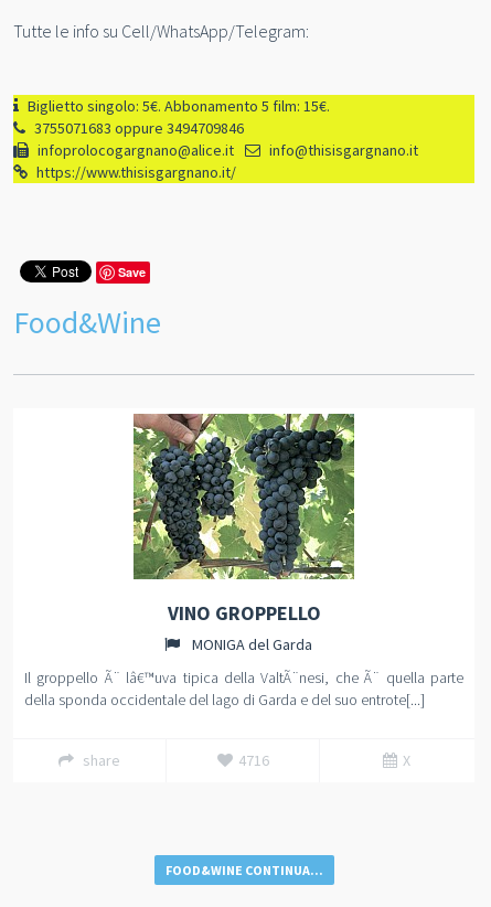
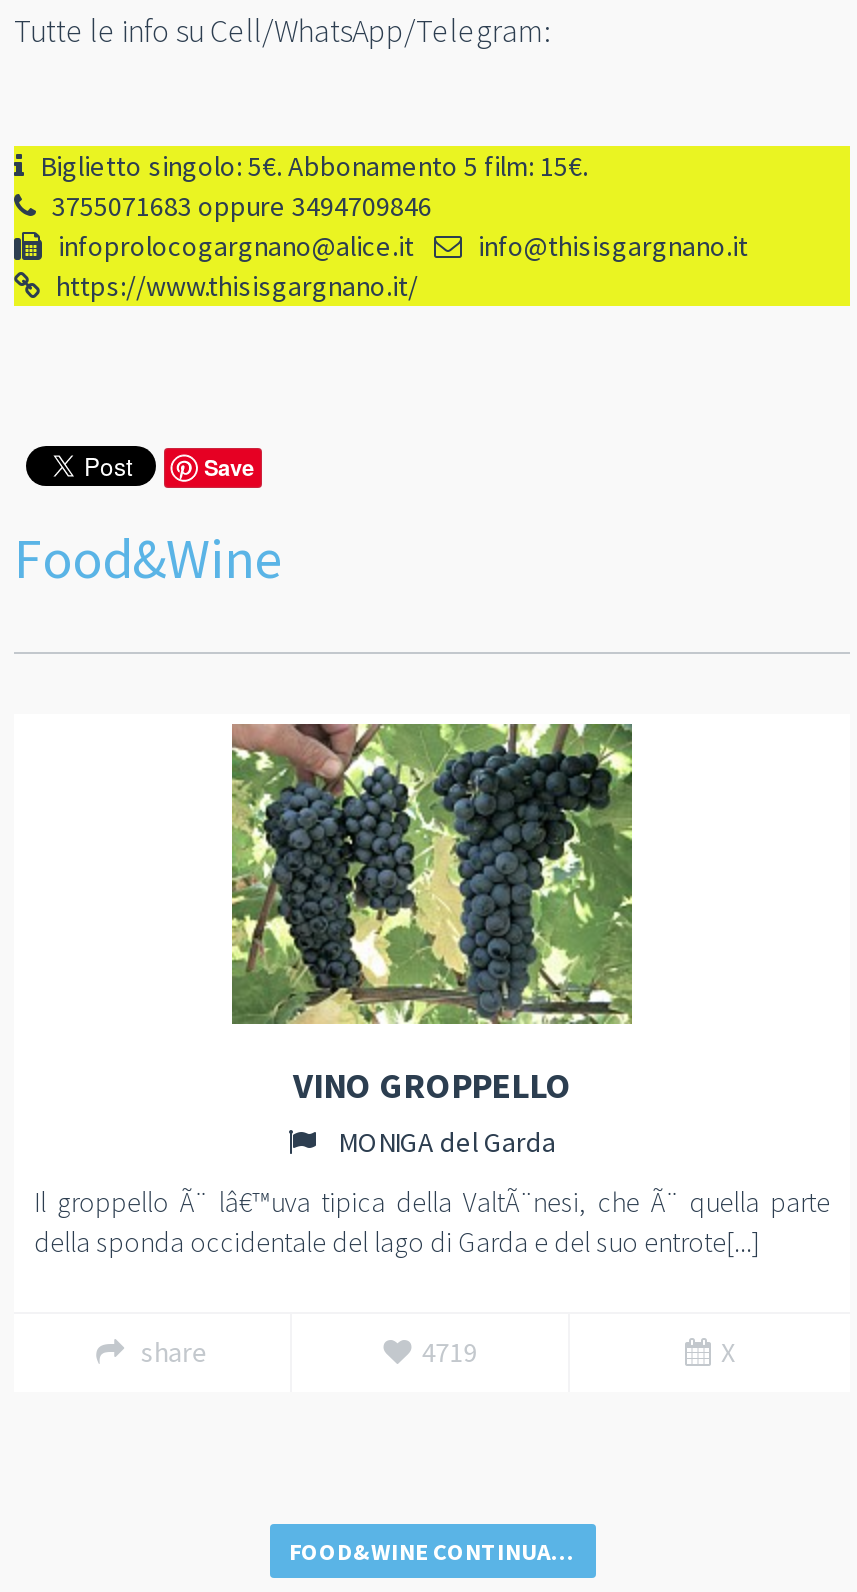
[238,750,269,770] 4716 -> [422,1334,478,1370] 4719

